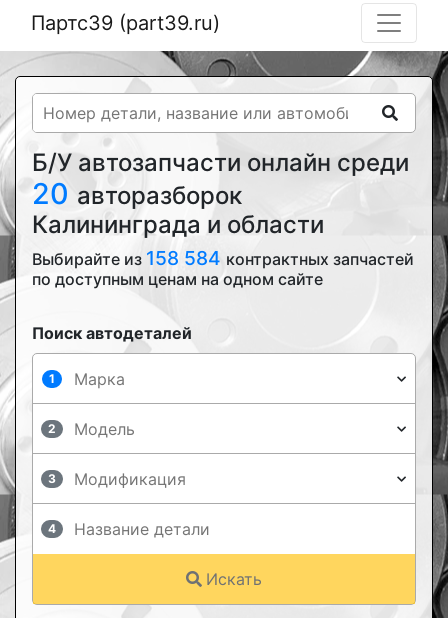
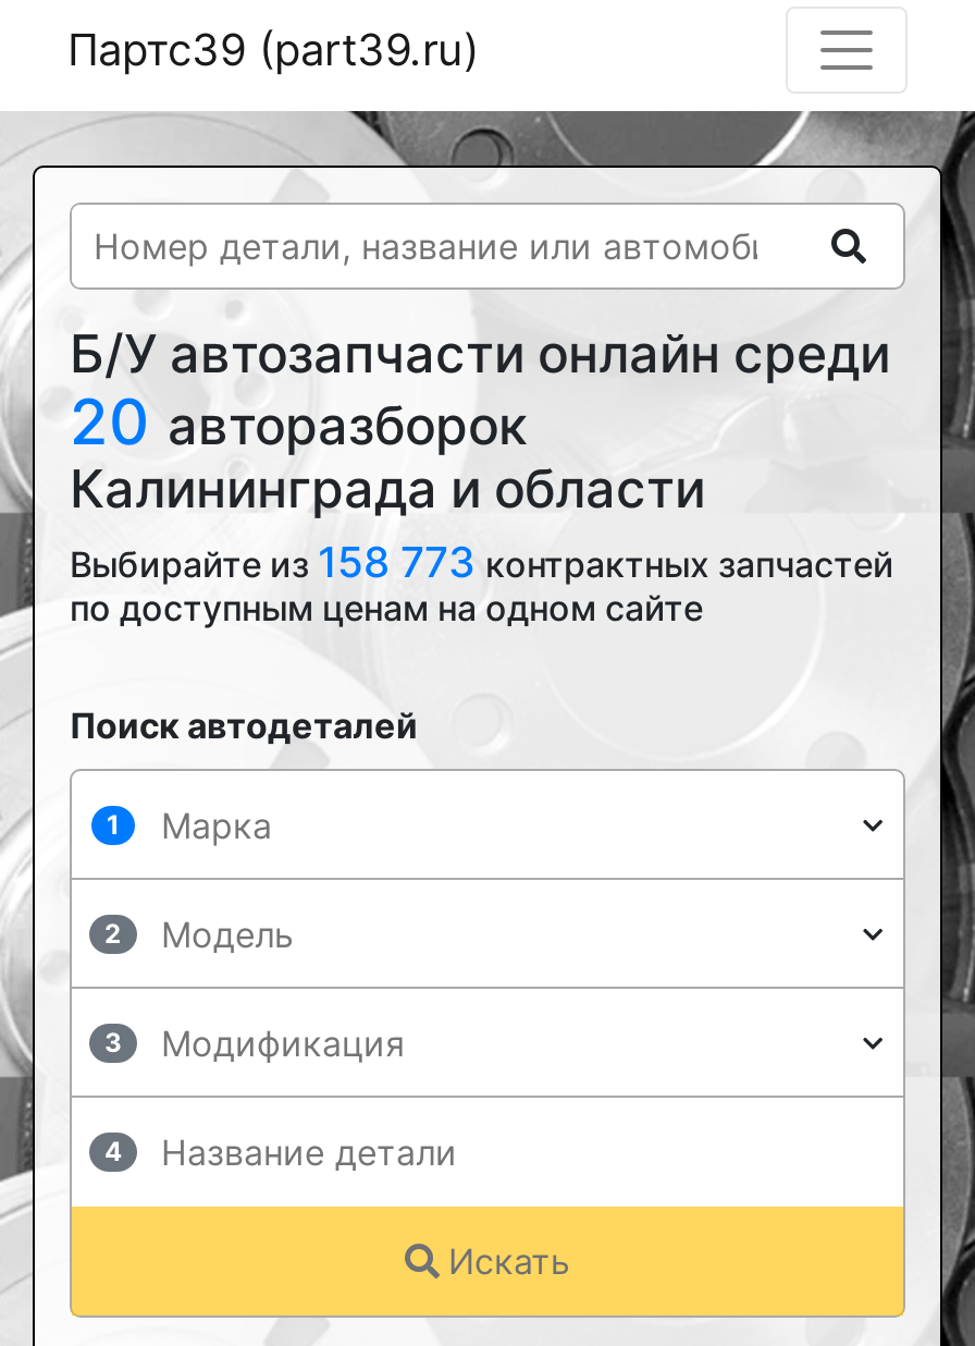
[32,246,414,270] Выбирайте из 158 584 контрактных запчастей -> [70,536,894,588] Выбирайте из 158 773 контрактных запчастей

